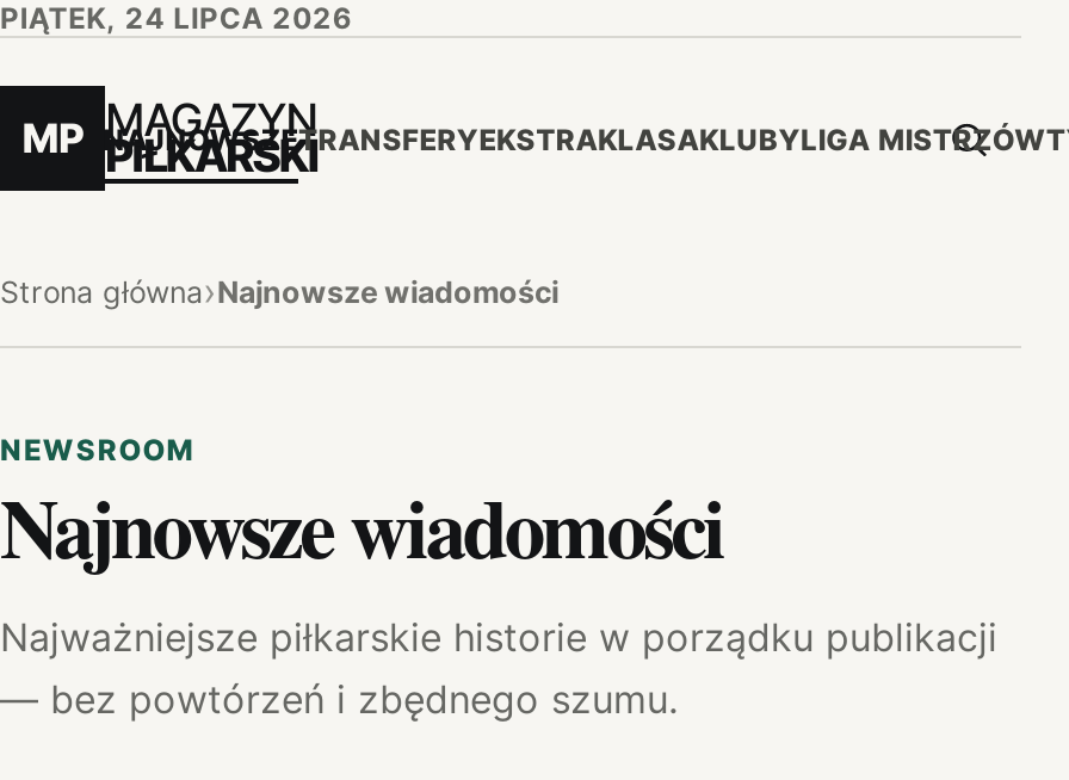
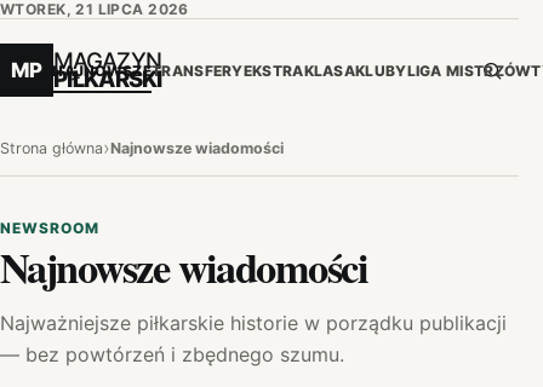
[0,0,353,36] PIĄTEK, 24 LIPCA 2026 -> [0,0,189,18] WTOREK, 21 LIPCA 2026

